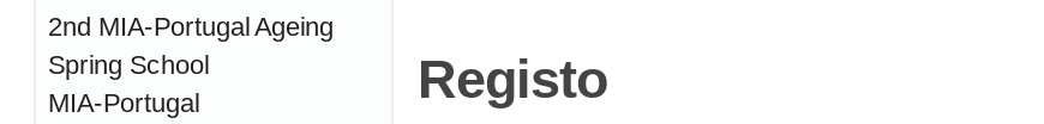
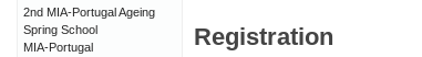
[418,50,607,110] Registo -> [194,23,333,50] Registration

